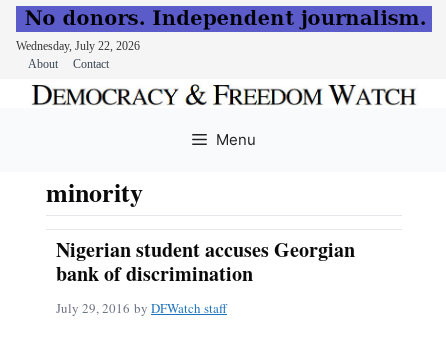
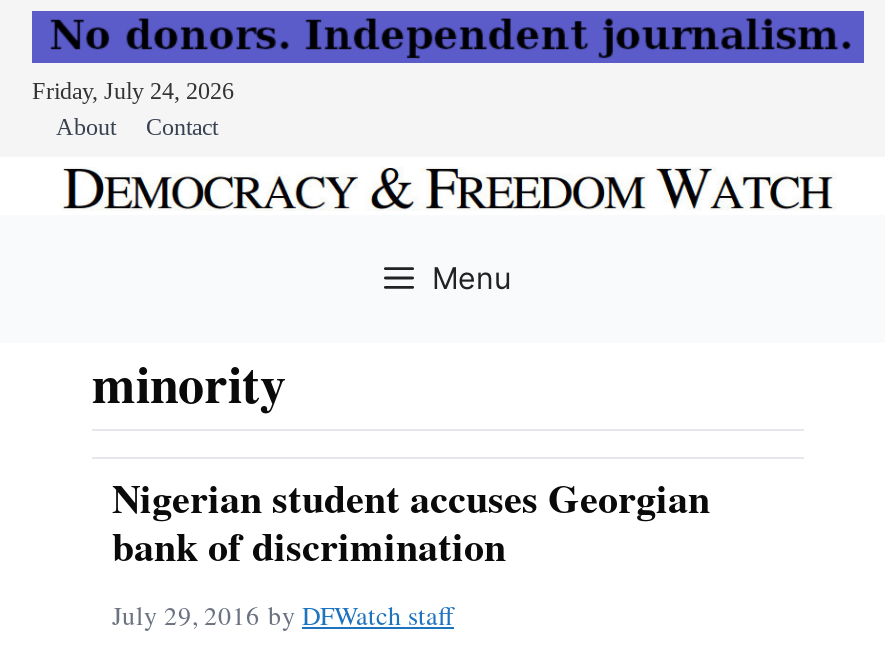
[16,39,140,53] Wednesday, July 22, 2026 -> [32,77,234,105] Friday, July 24, 2026

